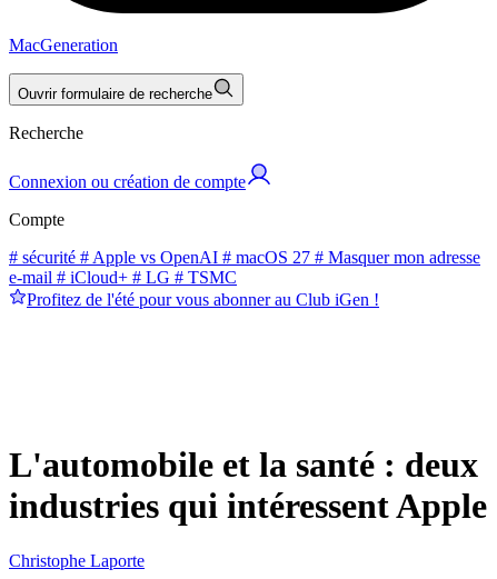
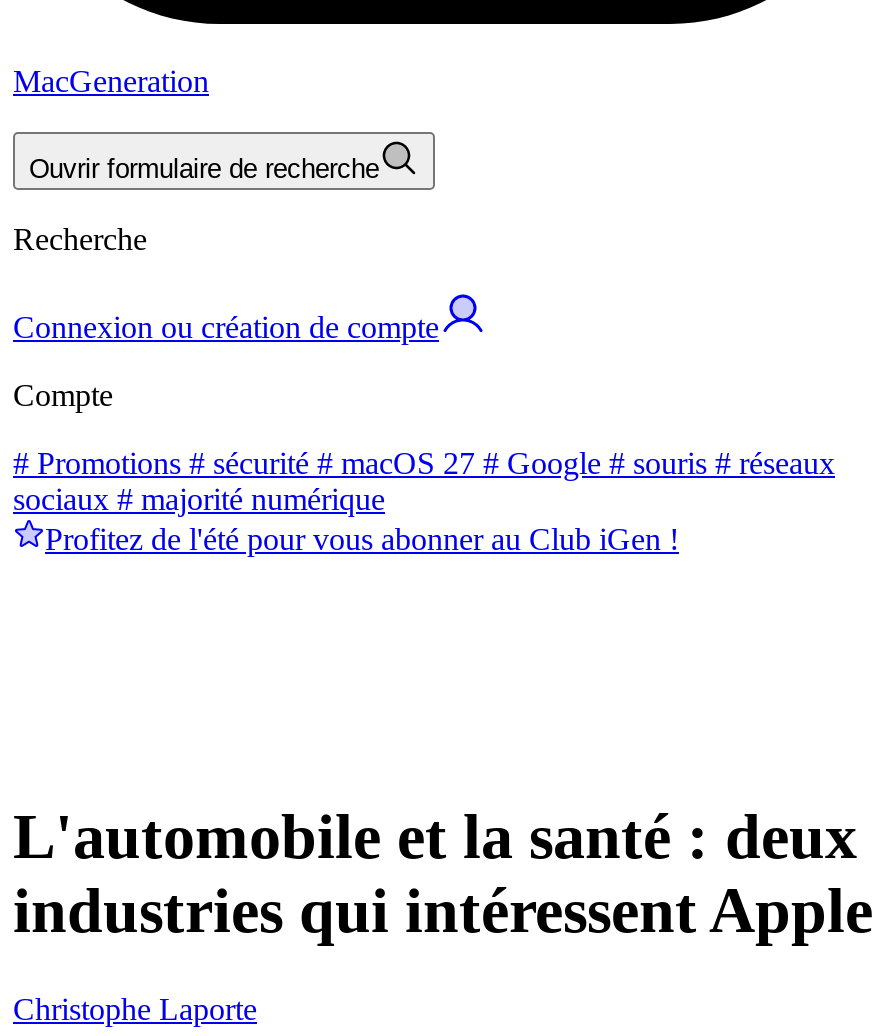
[9,247,480,286] # sécurité # Apple vs OpenAI # macOS 27 # Masquer mon adresse | e-mail # iCloud+ # LG # TSMC -> [13,445,835,515] # Promotions # sécurité # macOS 27 # Google # souris # réseaux | sociaux # majorité numérique

